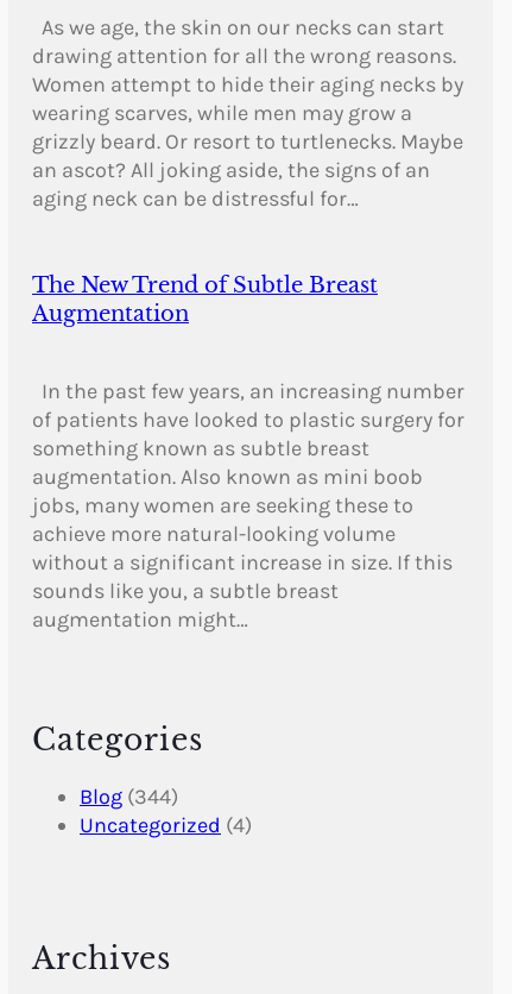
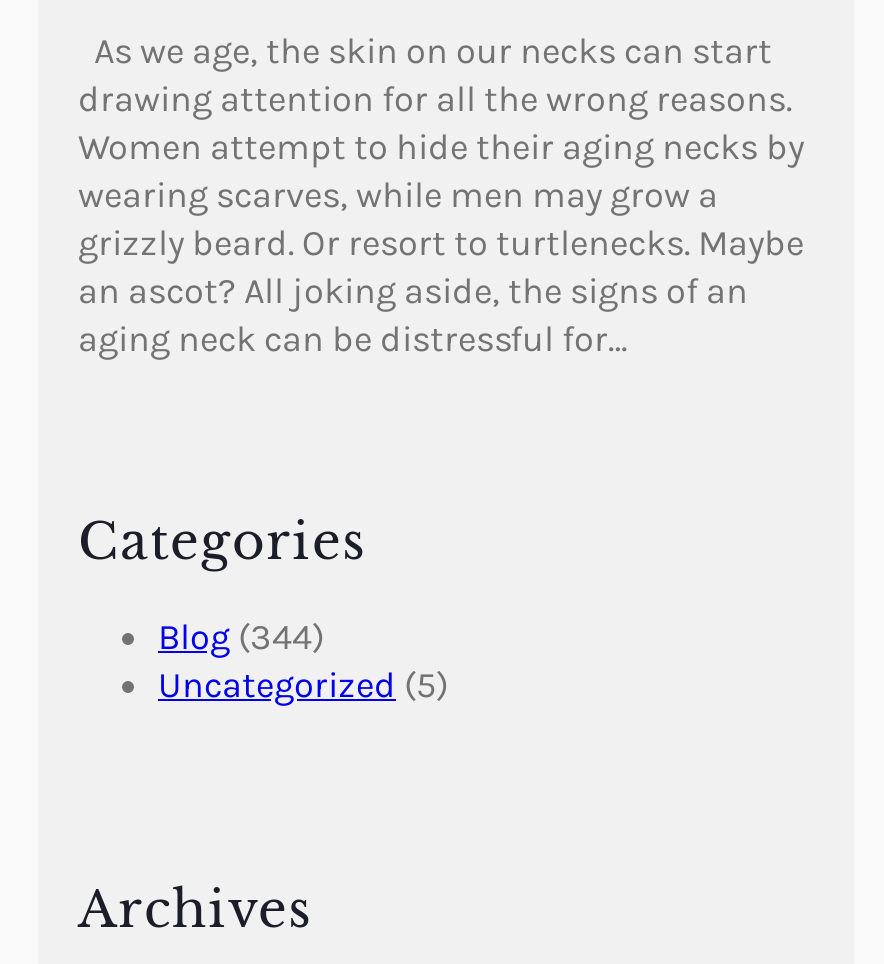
[32,272,464,633] The New Trend of Subtle Breast | Augmentation | In the past few years, an increasing number | of patients have looked to plastic surgery for | something known as subtle breast | augmentation. Also known as mini boob | jobs, many women are seeking these to | achieve more natural-looking volume | without a significant increase in size. If this | sounds like you, a subtle breast | augmentation might… -> none
[80,813,252,839] Uncategorized (4) -> [158,664,448,708] Uncategorized (5)

